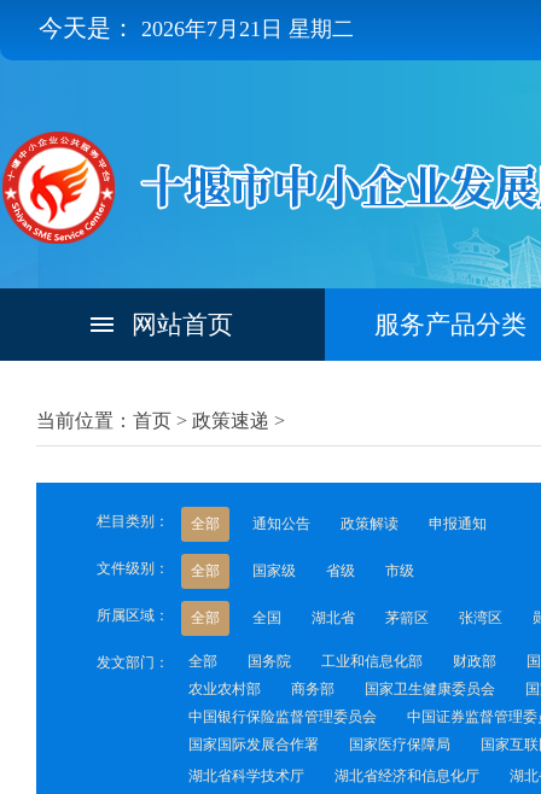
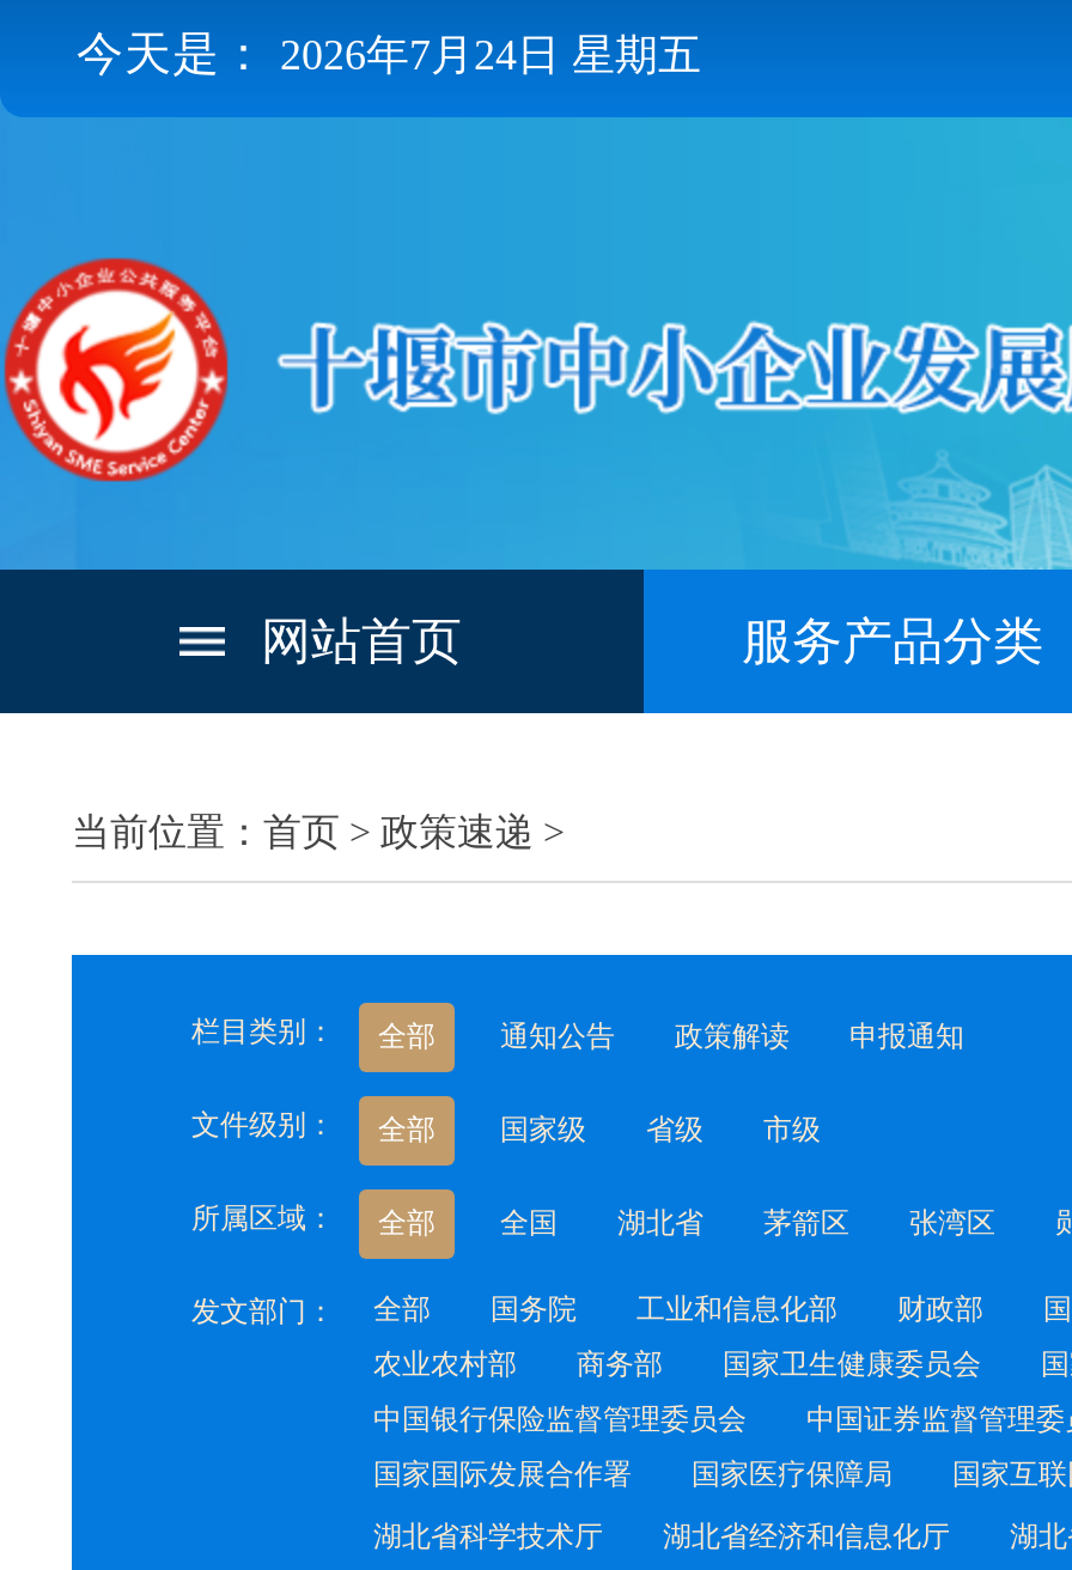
[39,16,354,41] 今天是：2026年7月21日 星期二 -> [77,29,701,79] 今天是：2026年7月24日 星期五

